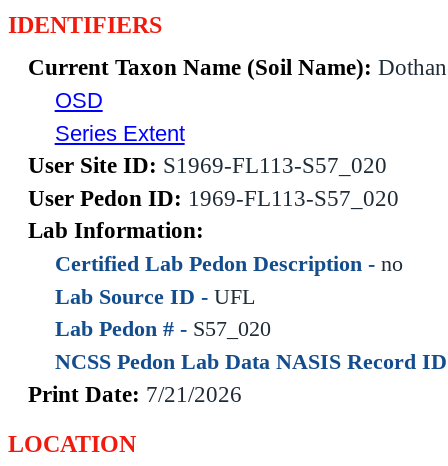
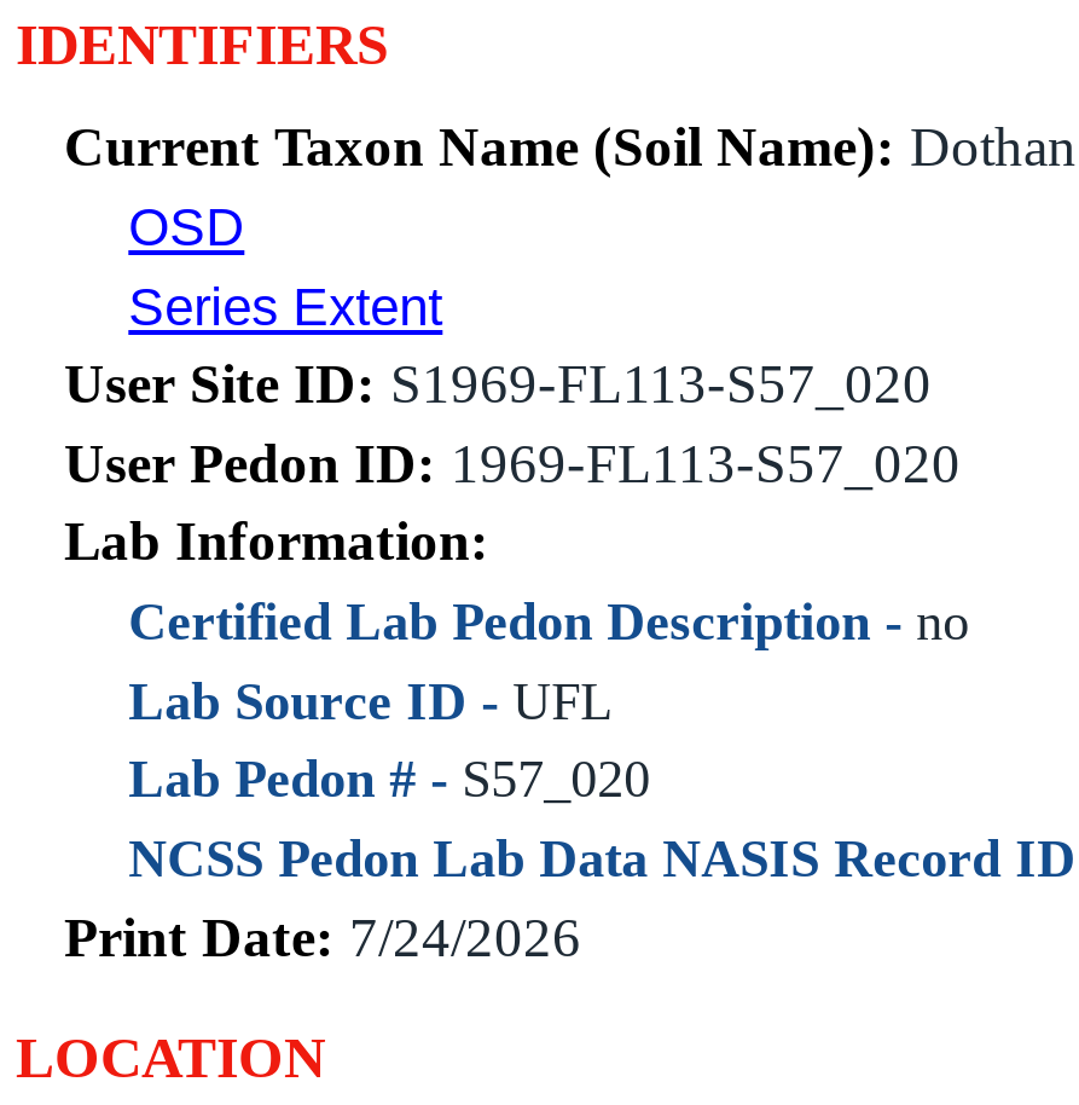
[28,382,242,407] Print Date: 7/21/2026 -> [64,907,581,968] Print Date: 7/24/2026

